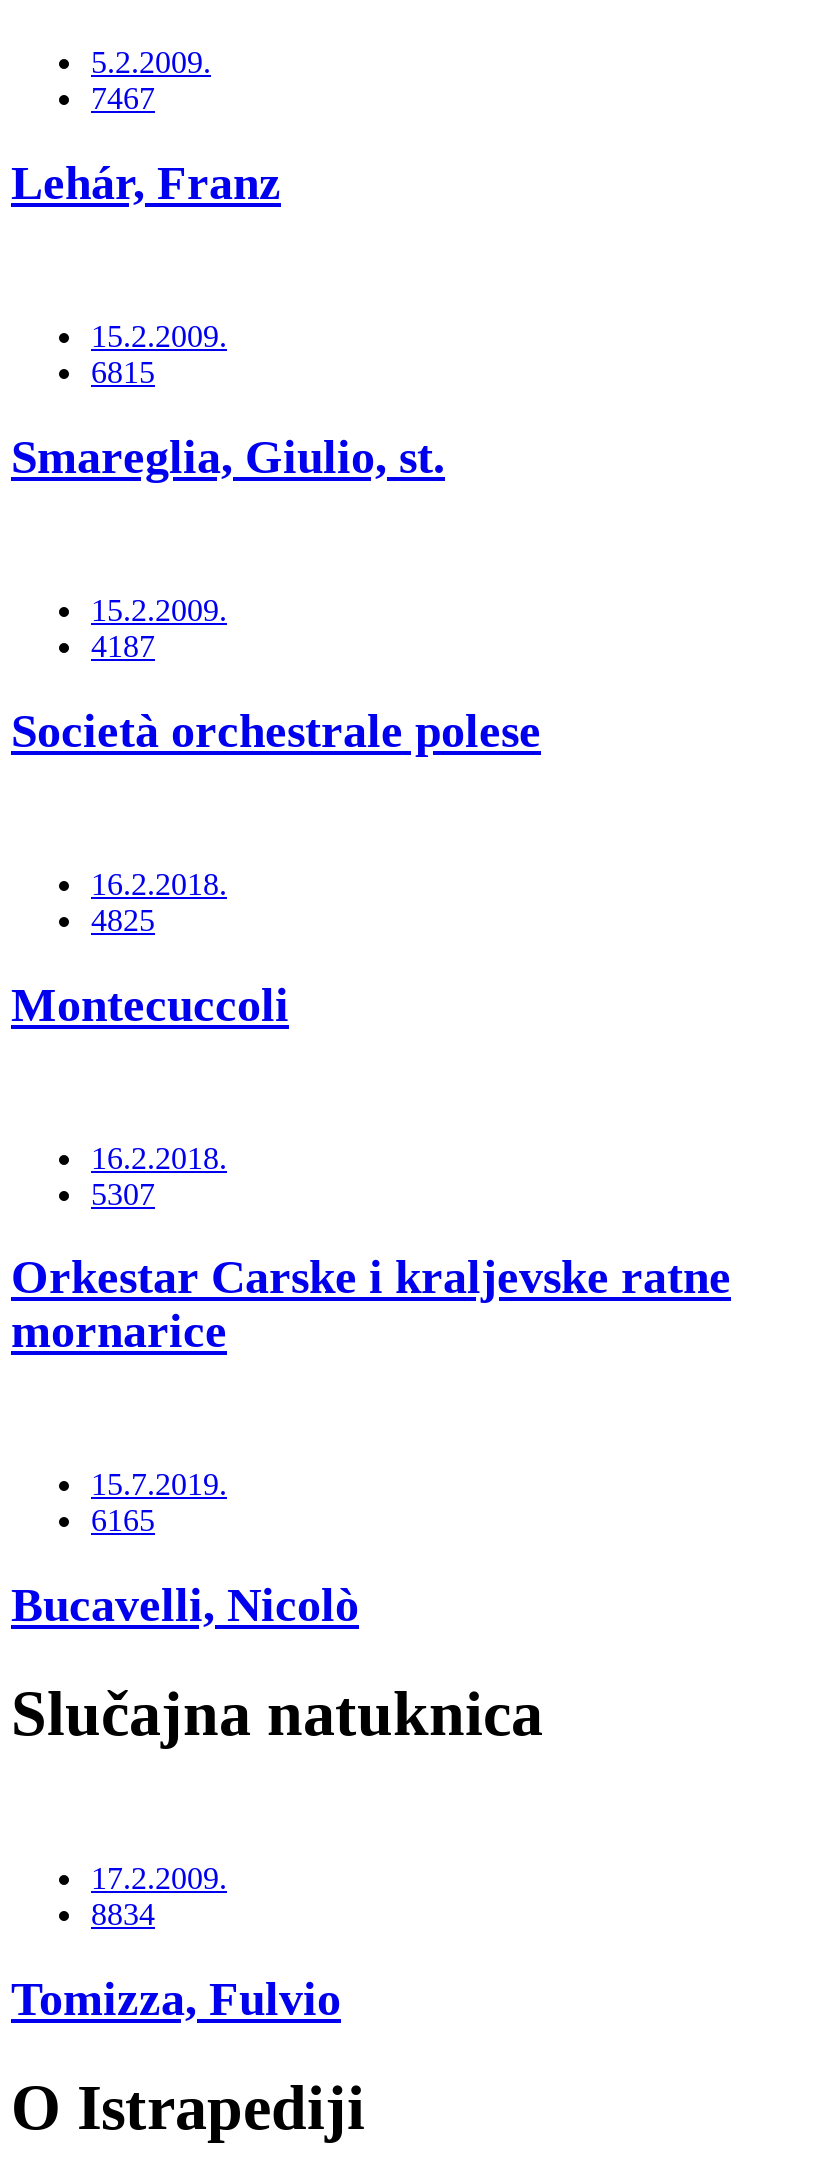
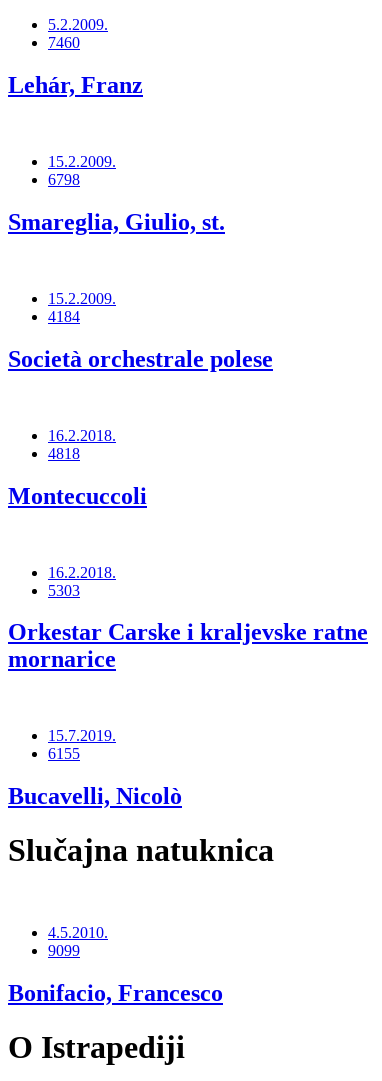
[91,82,155,116] 7467 -> [48,34,80,51] 7460
[91,355,155,389] 6815 -> [48,171,80,188] 6798
[91,629,155,663] 4187 -> [48,308,80,325] 4184
[91,903,155,937] 4825 -> [48,445,80,462] 4818
[91,1176,155,1210] 5307 -> [48,582,80,599] 5303
[91,1504,155,1538] 6165 -> [48,745,80,762] 6155
[91,1861,227,1931] 17.2.2009. | 8834 -> [48,924,108,959] 4.5.2010. | 9099
[11,1973,341,2025] Tomizza, Fulvio -> [8,980,223,1006] Bonifacio, Francesco

